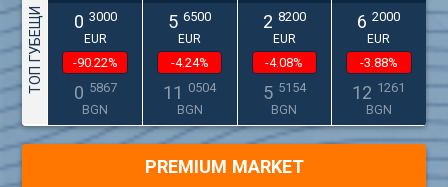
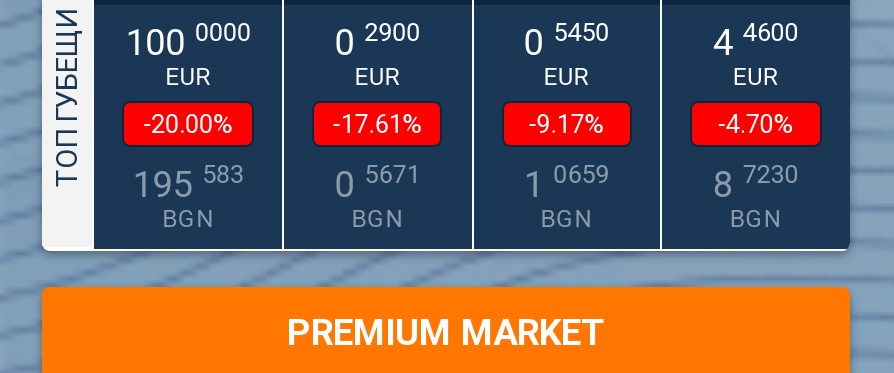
[74,9,117,32] 0 3000 -> [125,17,251,63] 100 0000
[168,9,211,32] 5 6500 -> [334,17,420,63] 0 2900
[263,9,306,32] 2 8200 -> [524,17,610,63] 0 5450
[357,9,400,32] 6 2000 -> [713,17,799,63] 4 4600
[73,55,118,103] -90.22% | 0 5867 -> [132,110,244,205] -20.00% | 195 583
[171,55,209,70] -4.24% -> [332,110,422,140] -17.61%
[265,55,303,70] -4.08% -> [529,110,605,140] -9.17%
[360,55,398,70] -3.88% -> [718,110,794,140] -4.70%
[163,80,216,103] 11 0504 -> [334,159,420,205] 0 5671
[263,80,306,103] 5 5154 -> [524,159,610,205] 1 0659
[352,80,405,103] 12 1261 -> [713,159,799,205] 8 7230

